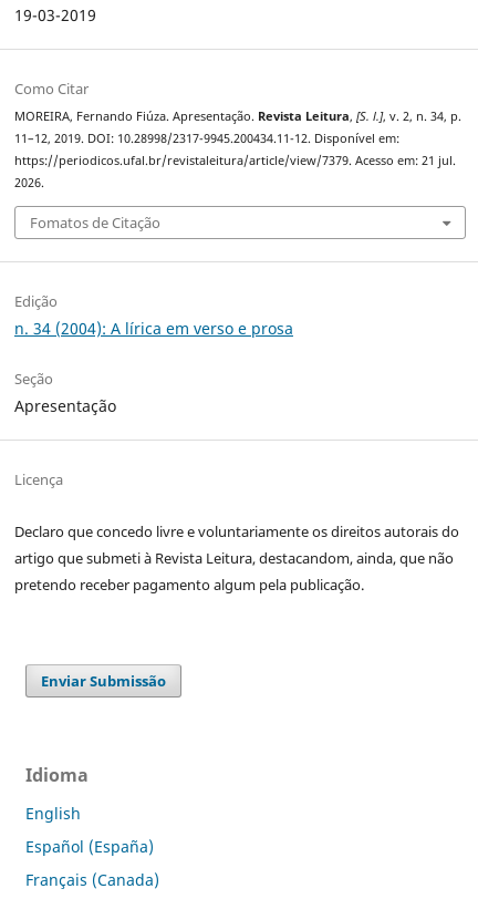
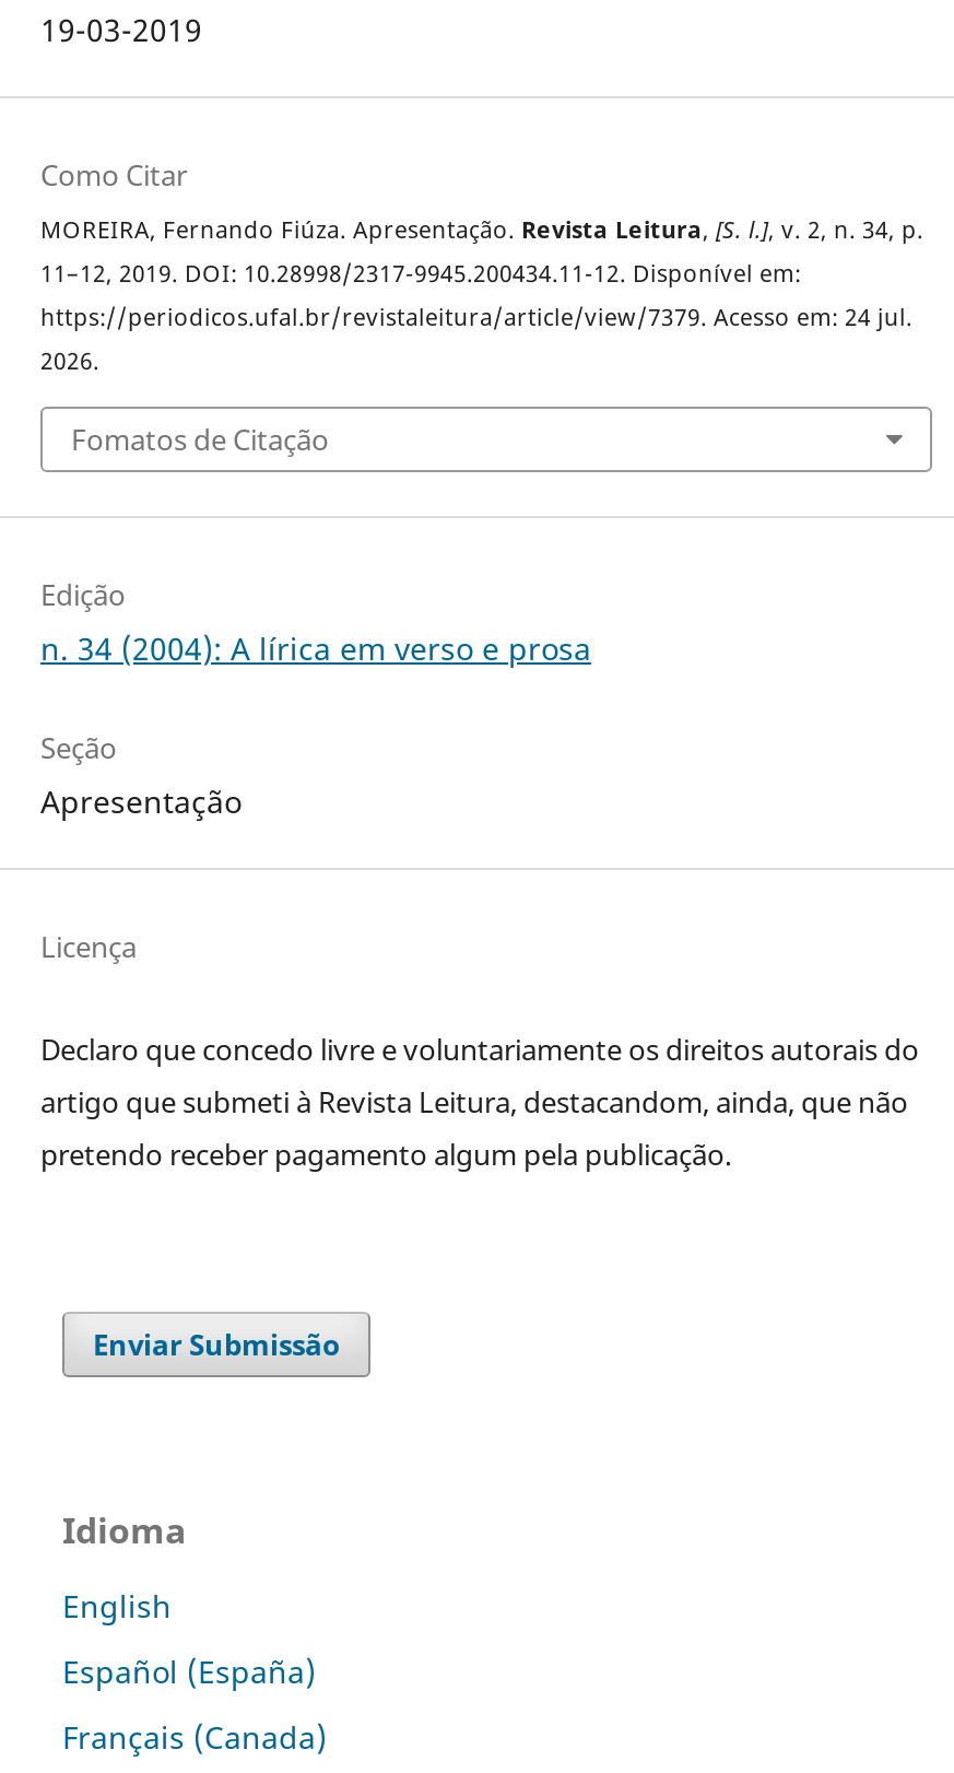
[14,153,456,168] https://periodicos.ufal.br/revistaleitura/article/view/7379. Acesso em: 21 jul. -> [40,302,912,332] https://periodicos.ufal.br/revistaleitura/article/view/7379. Acesso em: 24 jul.

